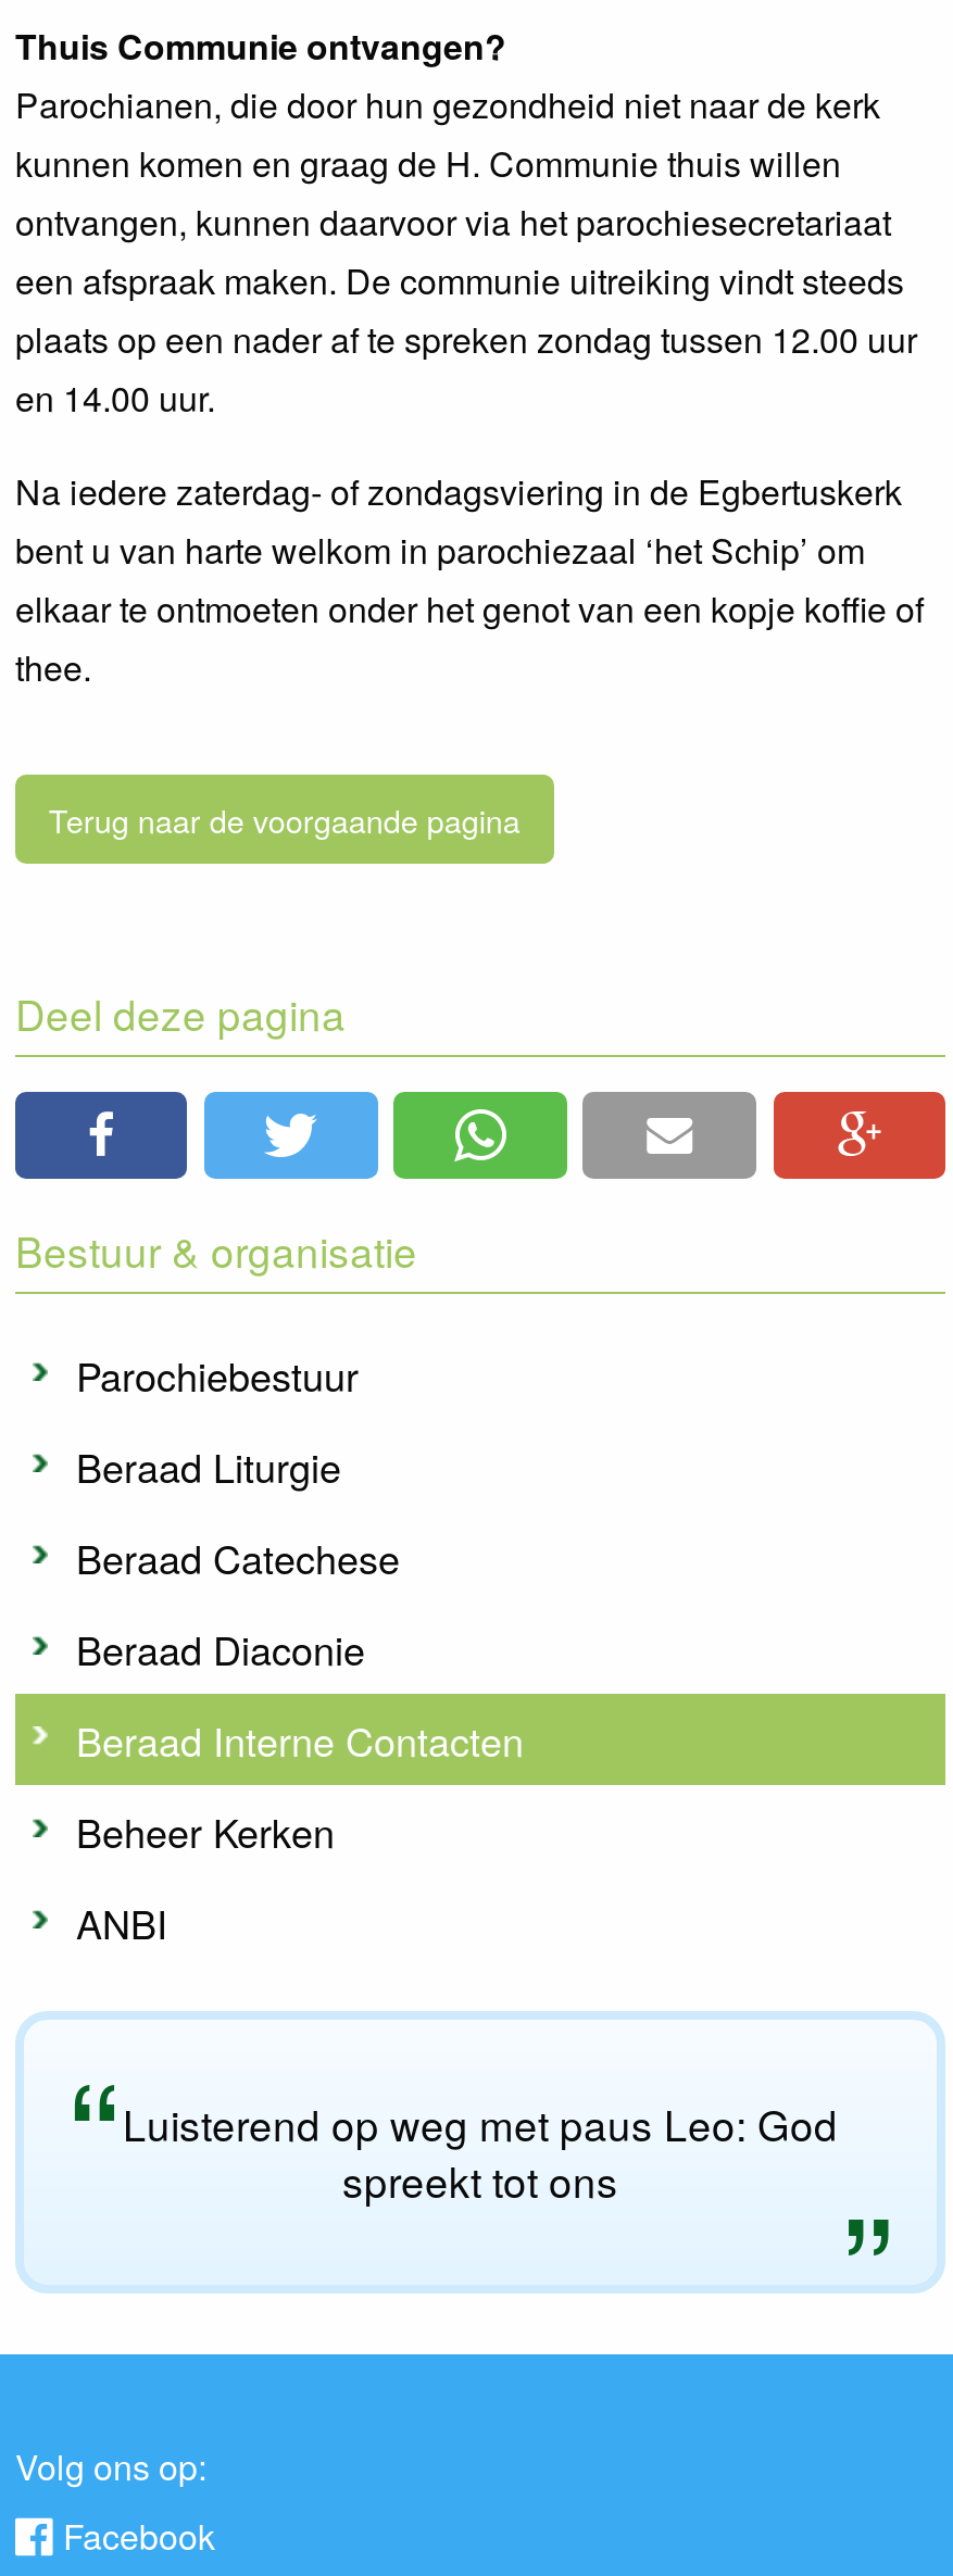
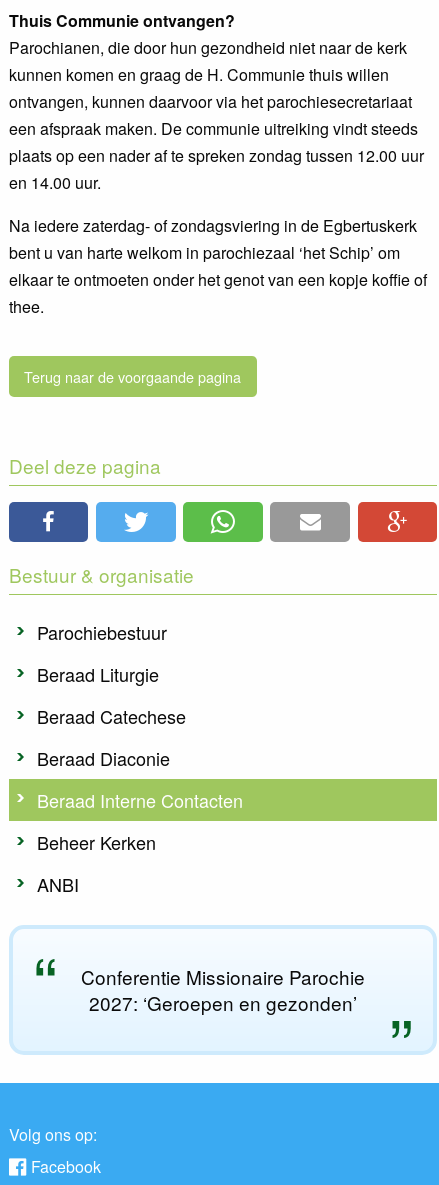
[123,2093,838,2208] Luisterend op weg met paus Leo: God | spreekt tot ons -> [81,963,365,1016] Conferentie Missionaire Parochie | 2027: ‘Geroepen en gezonden’

